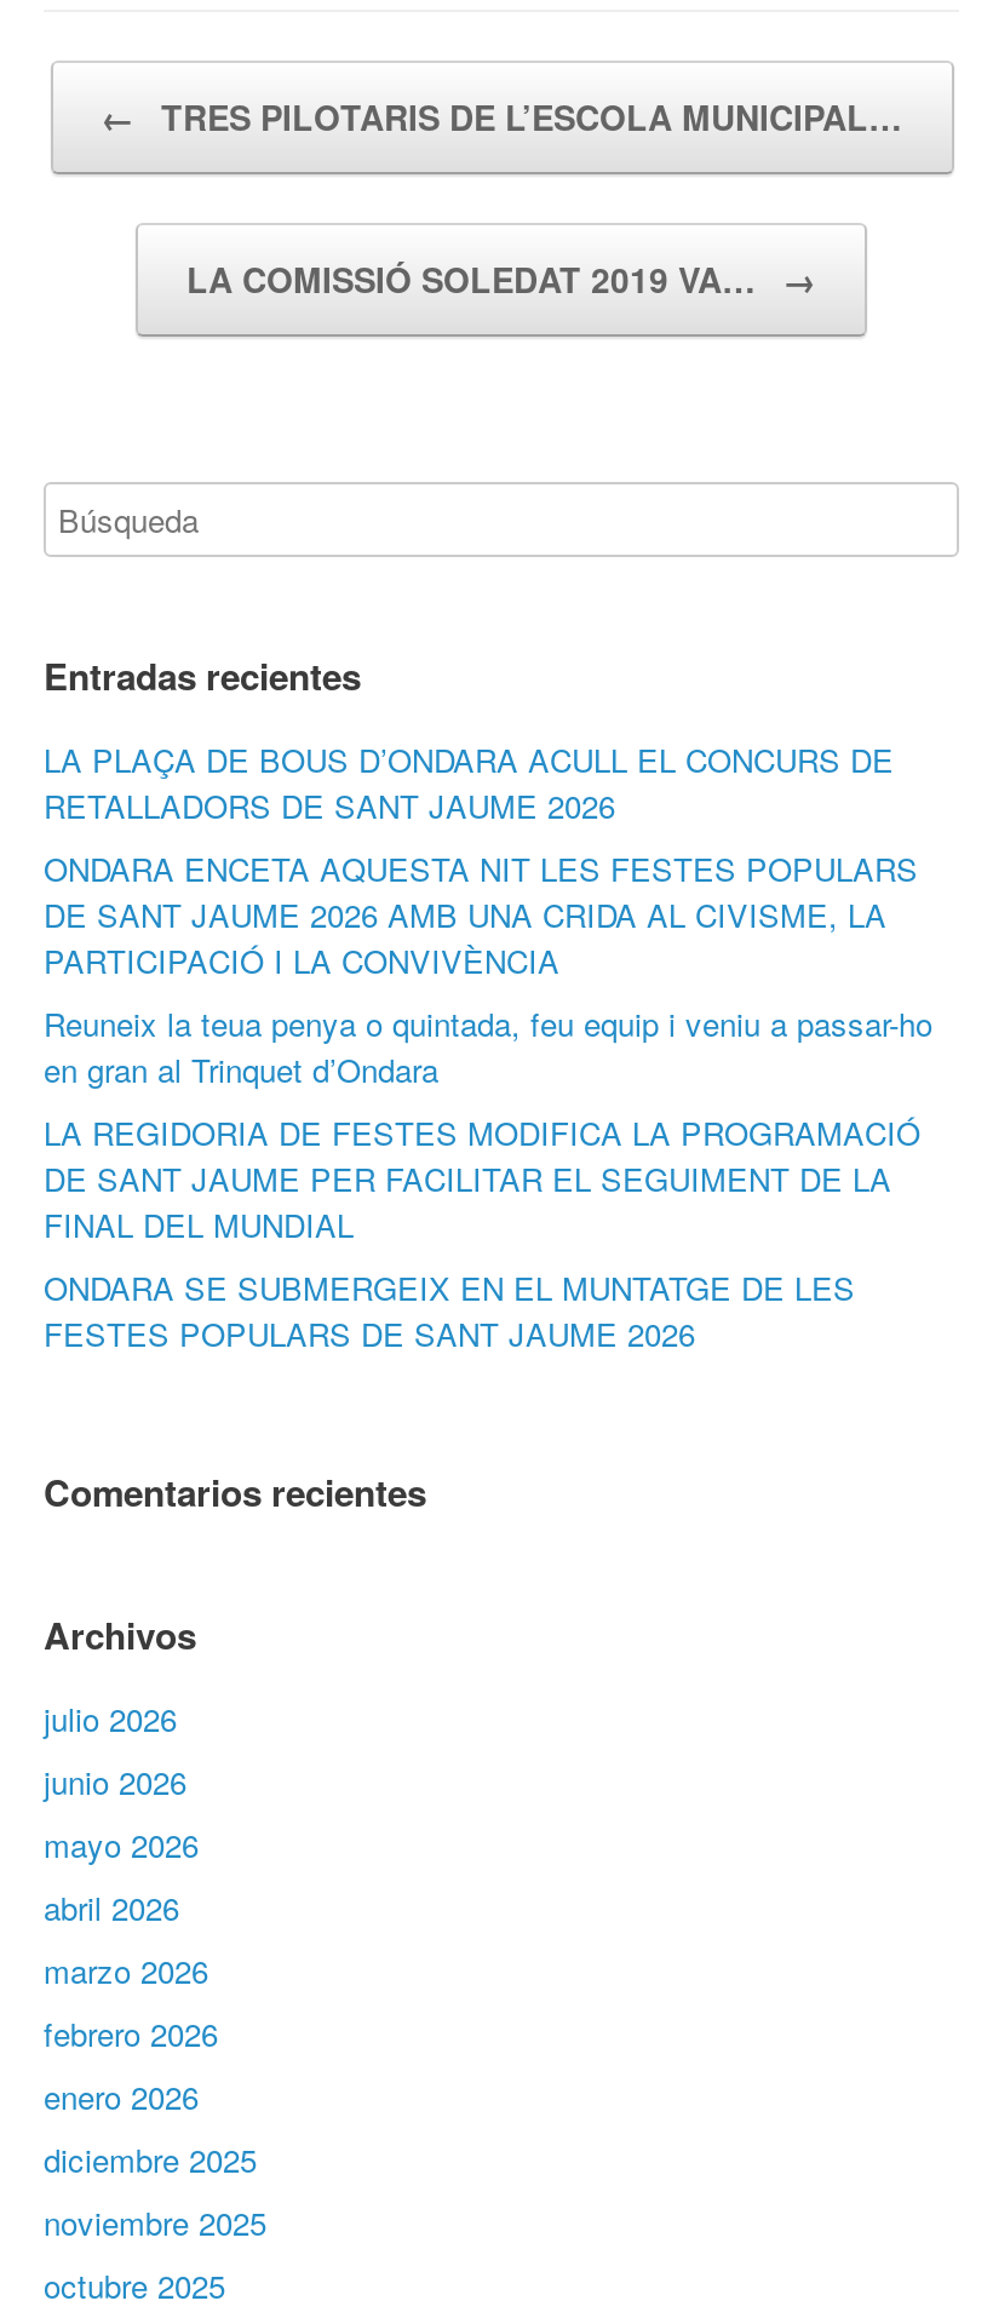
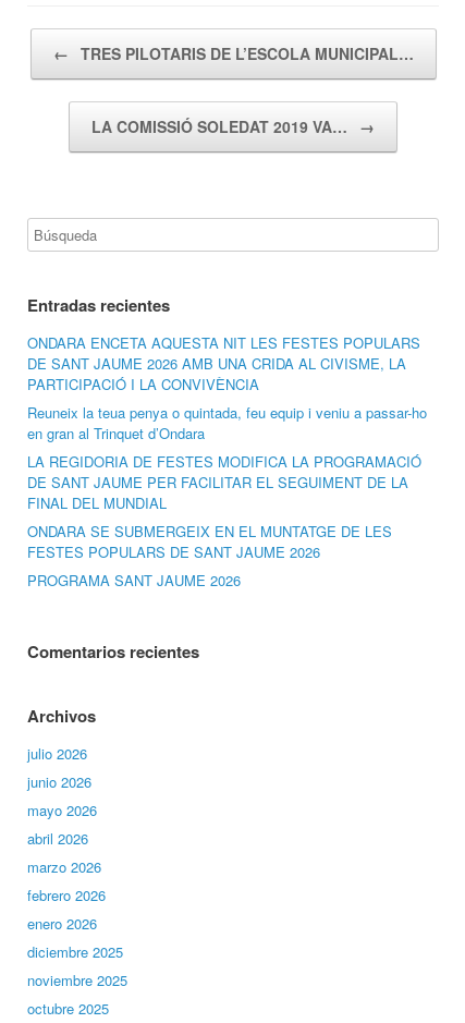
[44,736,894,828] LA PLAÇA DE BOUS D’ONDARA ACULL EL CONCURS DE | RETALLADORS DE SANT JAUME 2026 -> none
moved [44,845,932,1356] -> [27,332,427,562]: ONDARA ENCETA AQUESTA NIT LES FESTES POPULARS | DE SANT JAUME 2026 AMB UNA CRIDA AL CIVISME, LA | PARTICIPACIÓ I LA CONVIVÈNCIA | ... | ONDARA SE SUBMERGEIX EN EL MUNTATGE DE LES | FESTES POPULARS DE SANT JAUME 2026
none -> [27,569,241,590] PROGRAMA SANT JAUME 2026

